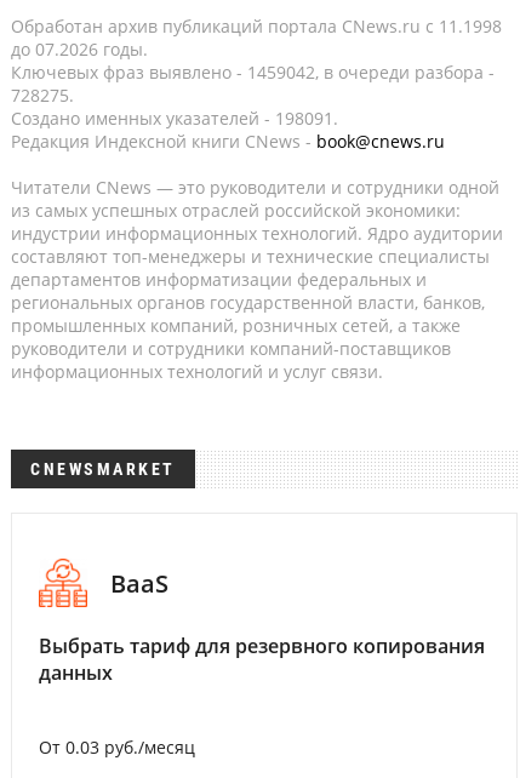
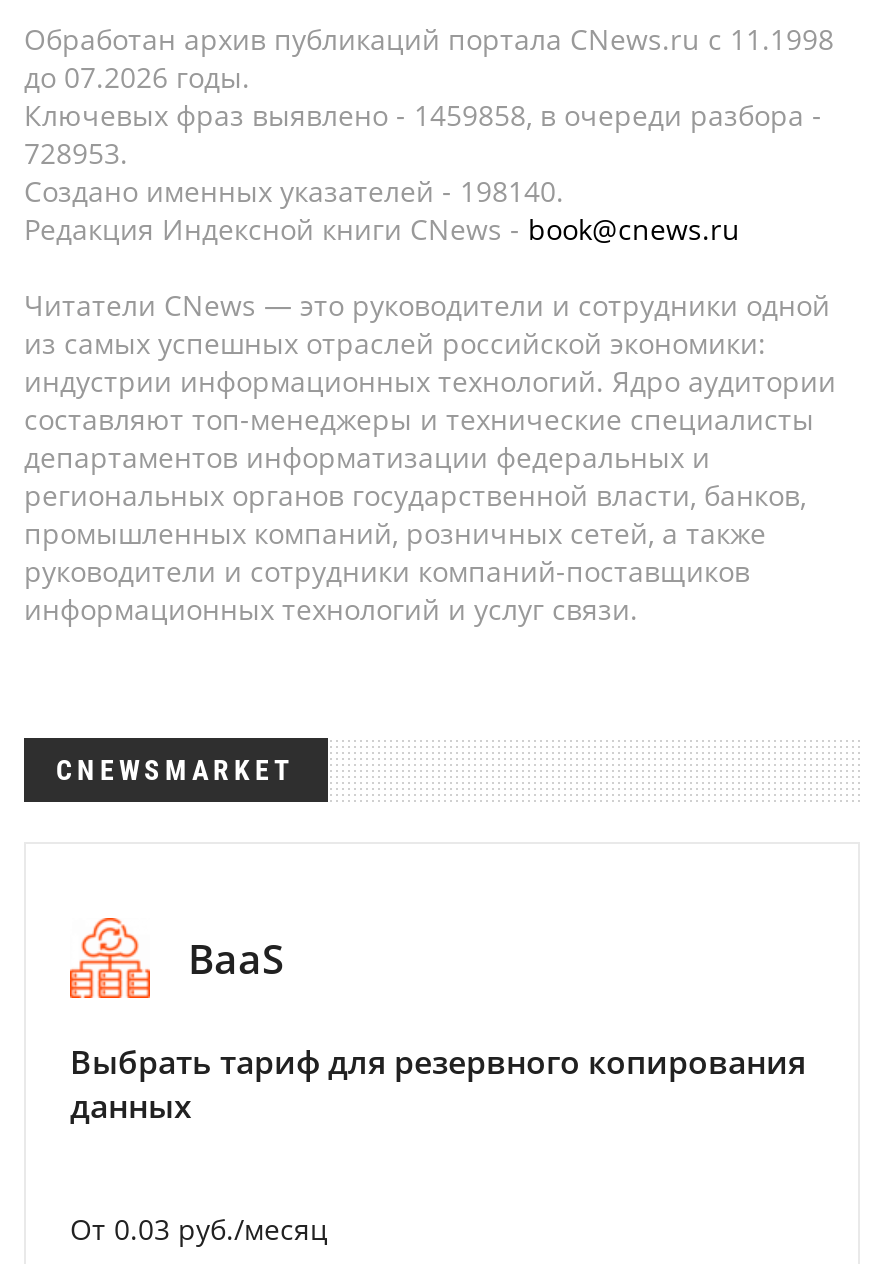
[11,61,495,84] Ключевых фраз выявлено - 1459042, в очереди разбора - -> [24,96,822,134] Ключевых фраз выявлено - 1459858, в очереди разбора -
[11,84,74,107] 728275. -> [24,134,128,172] 728953.
[11,107,338,130] Создано именных указателей - 198091. -> [24,172,564,210] Создано именных указателей - 198140.

